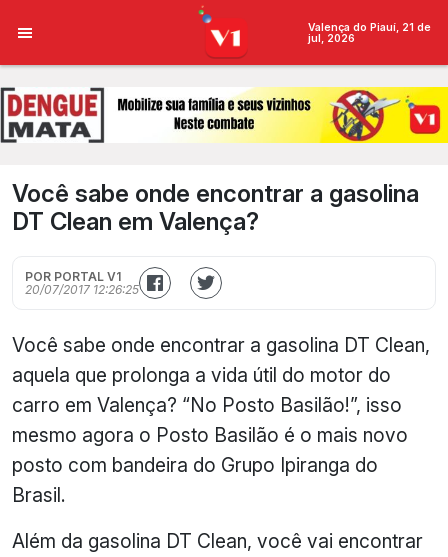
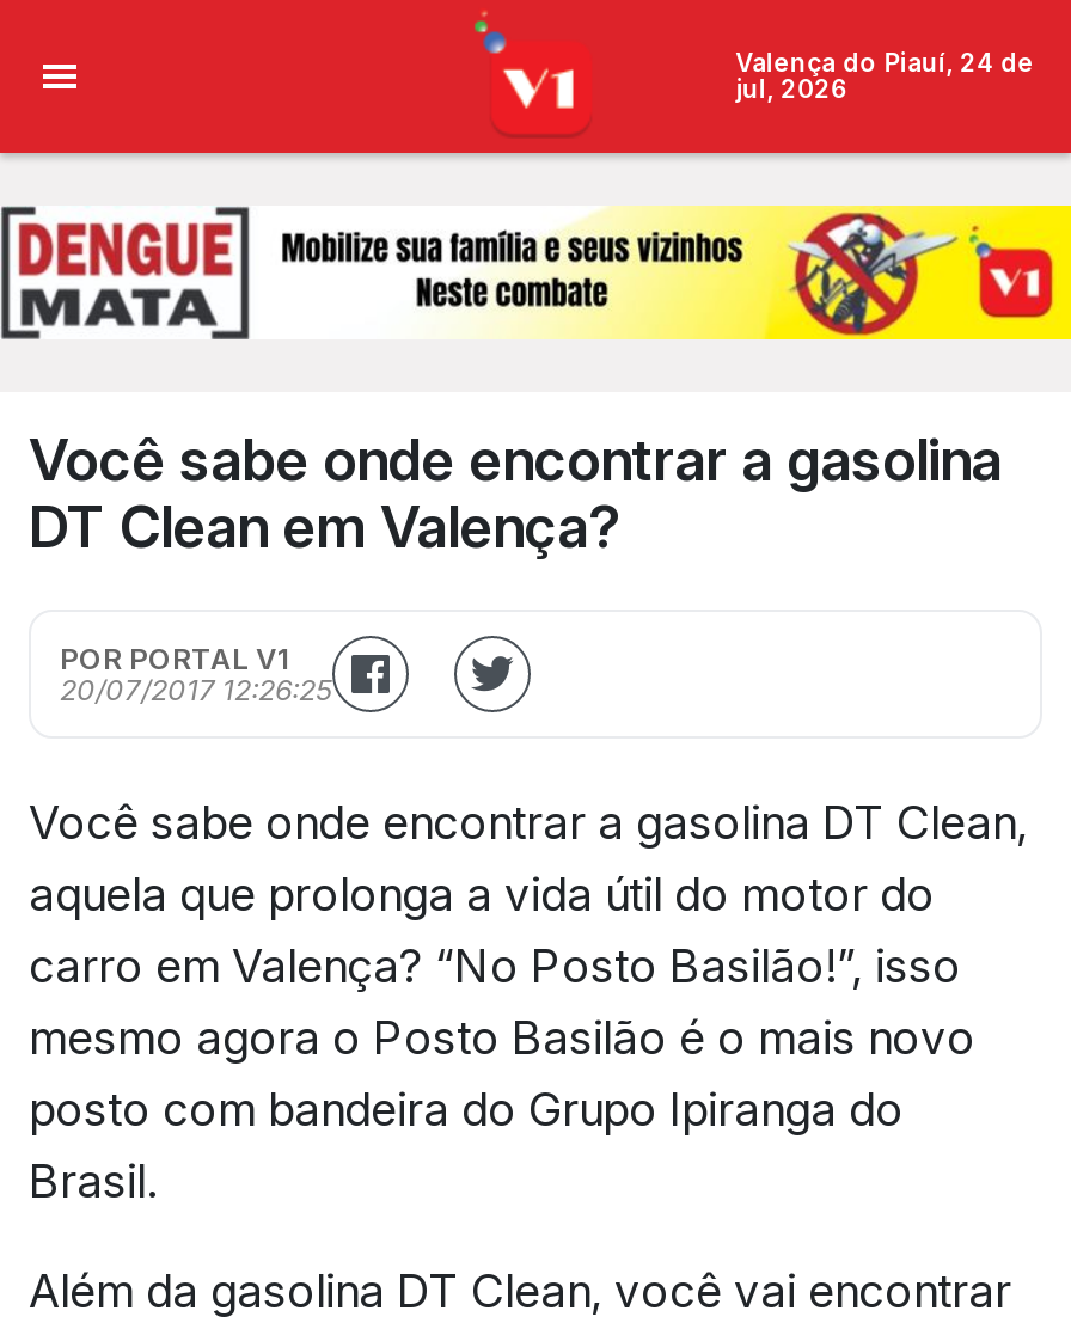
[308,20,431,33] Valença do Piauí, 21 de -> [735,47,1034,78] Valença do Piauí, 24 de

